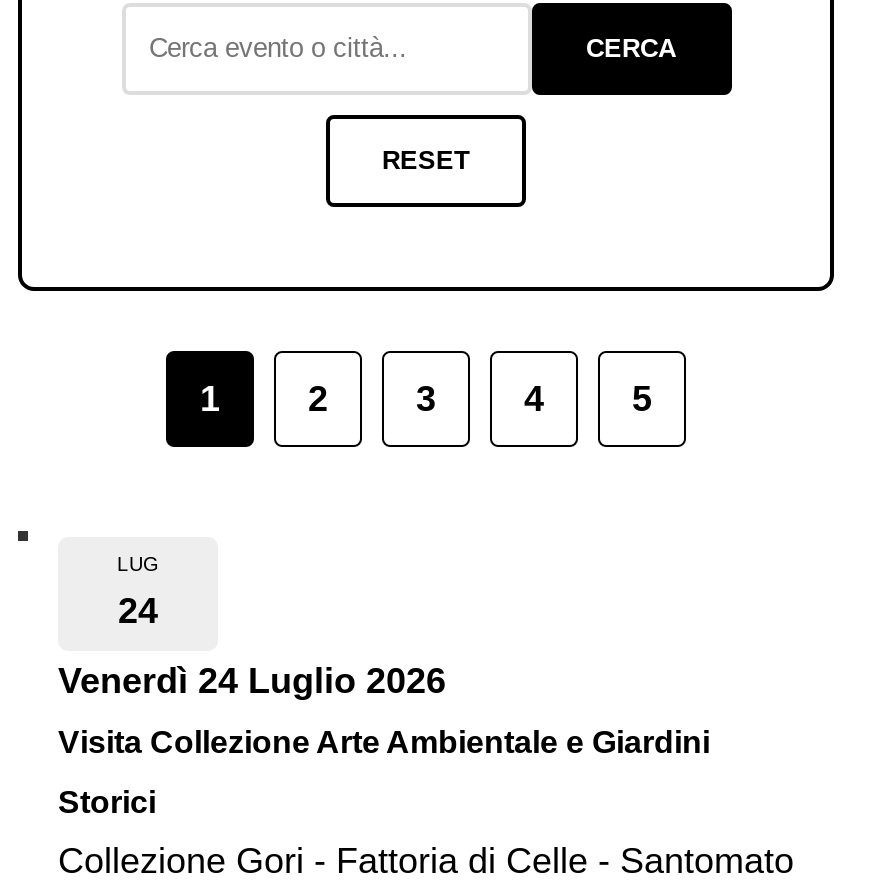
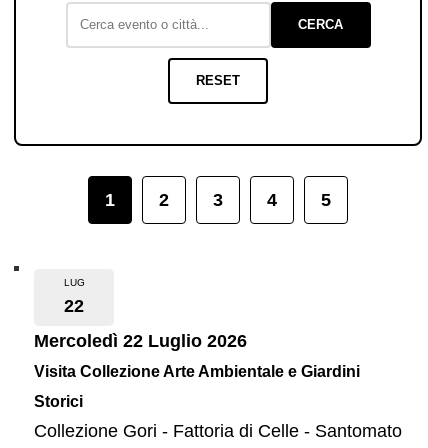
[118,591,158,631] 24 -> [64,296,84,316] 22
[58,661,446,701] Venerdì 24 Luglio 2026 -> [34,331,247,351] Mercoledì 22 Luglio 2026

